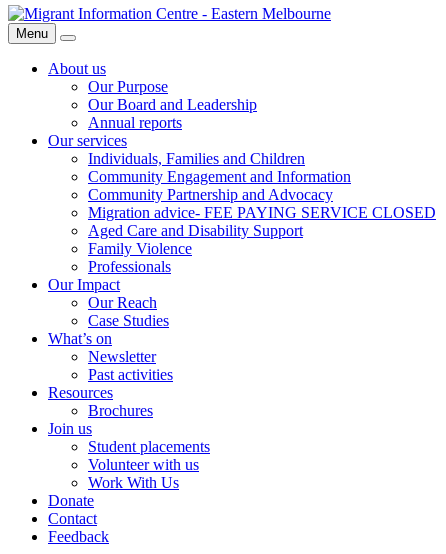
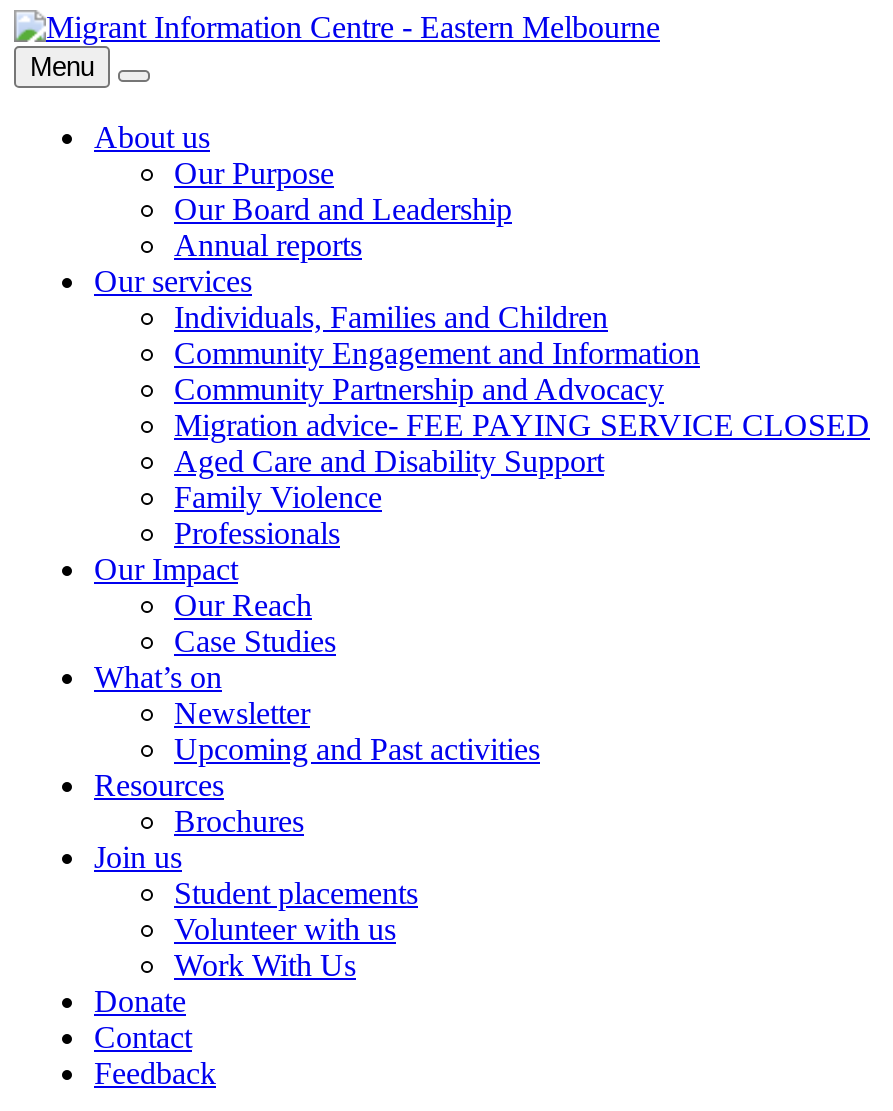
[88,366,173,383] Past activities -> [174,732,540,766] Upcoming and Past activities

